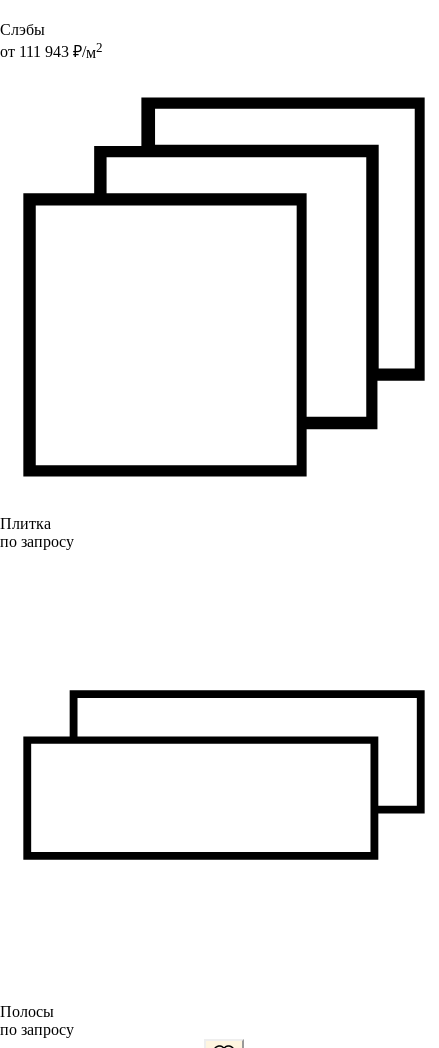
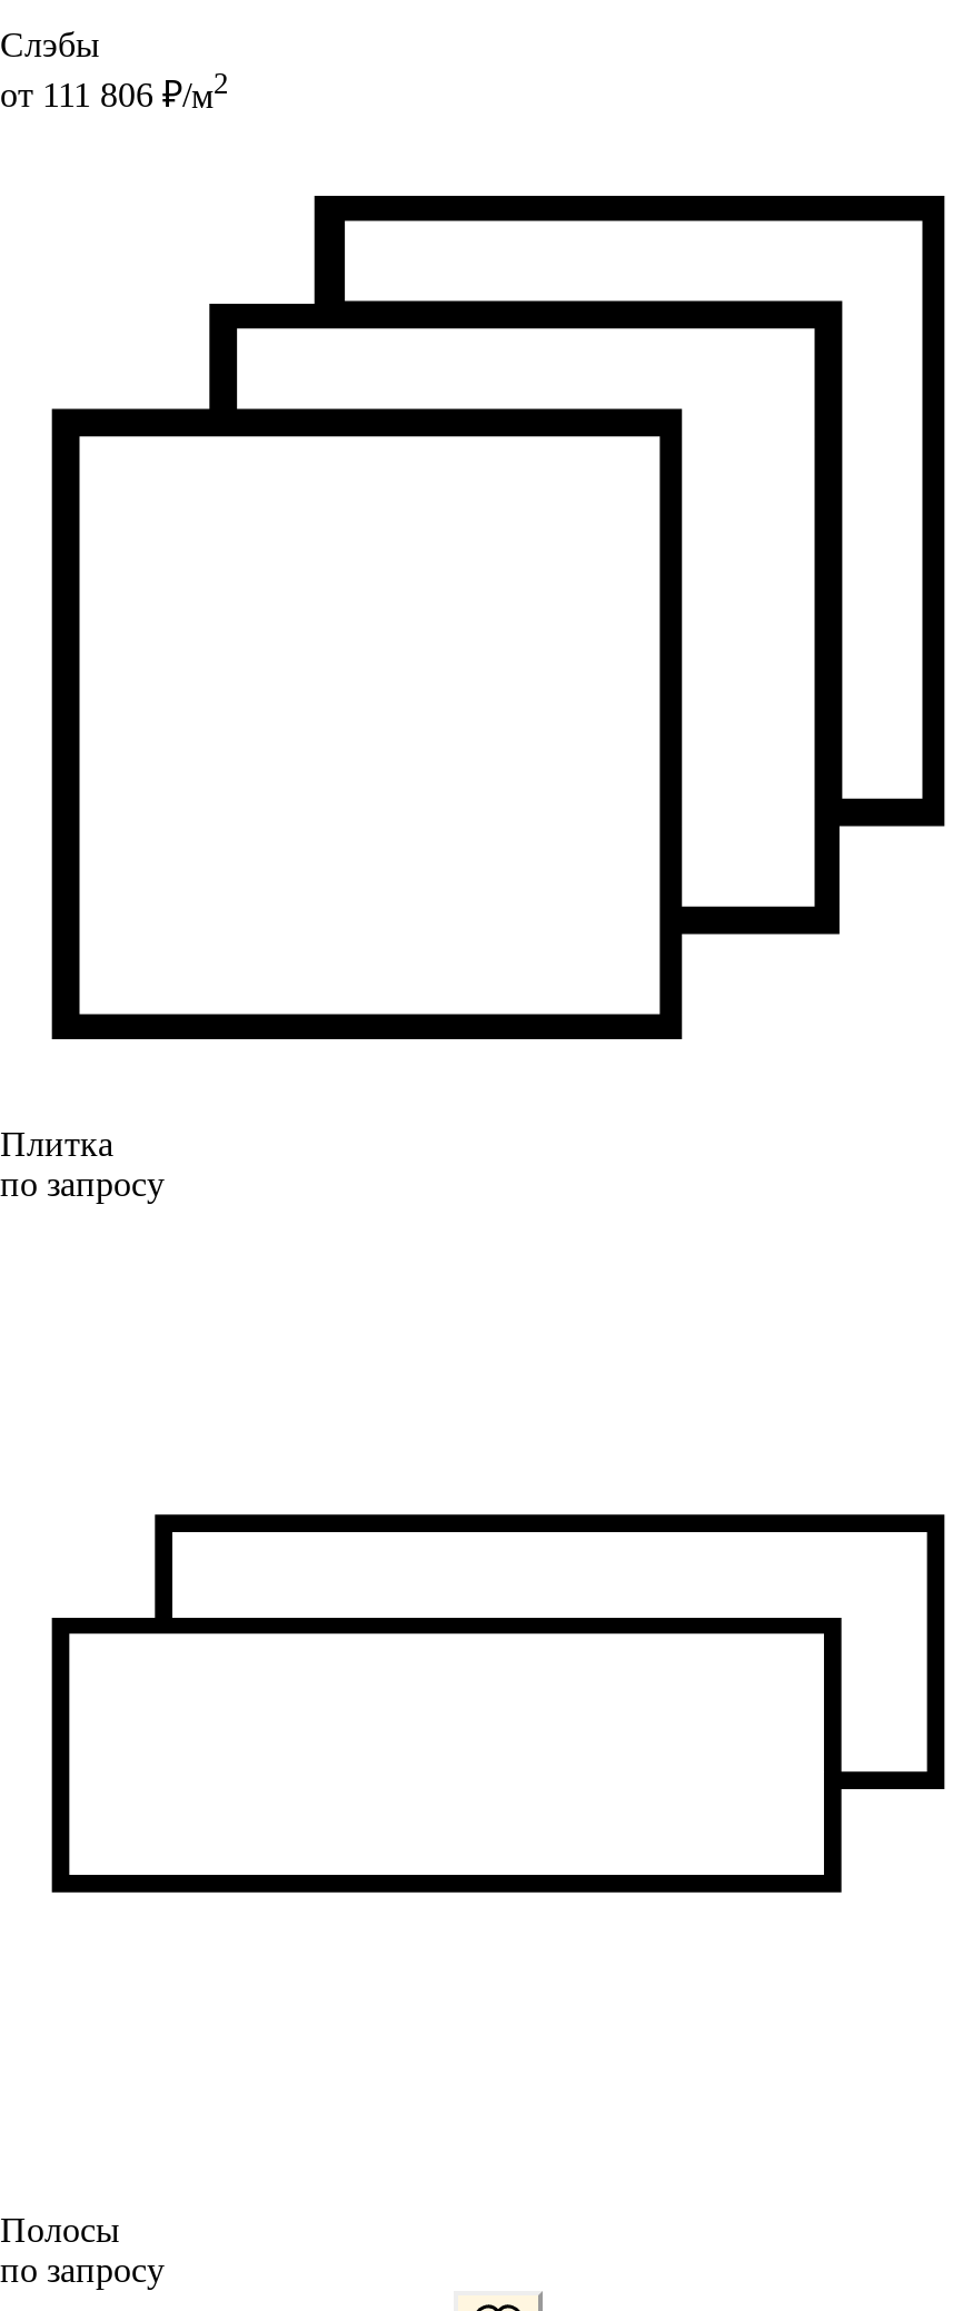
[0,39,103,60] от 111 943 ₽/м2 -> [0,66,229,113] от 111 806 ₽/м2

